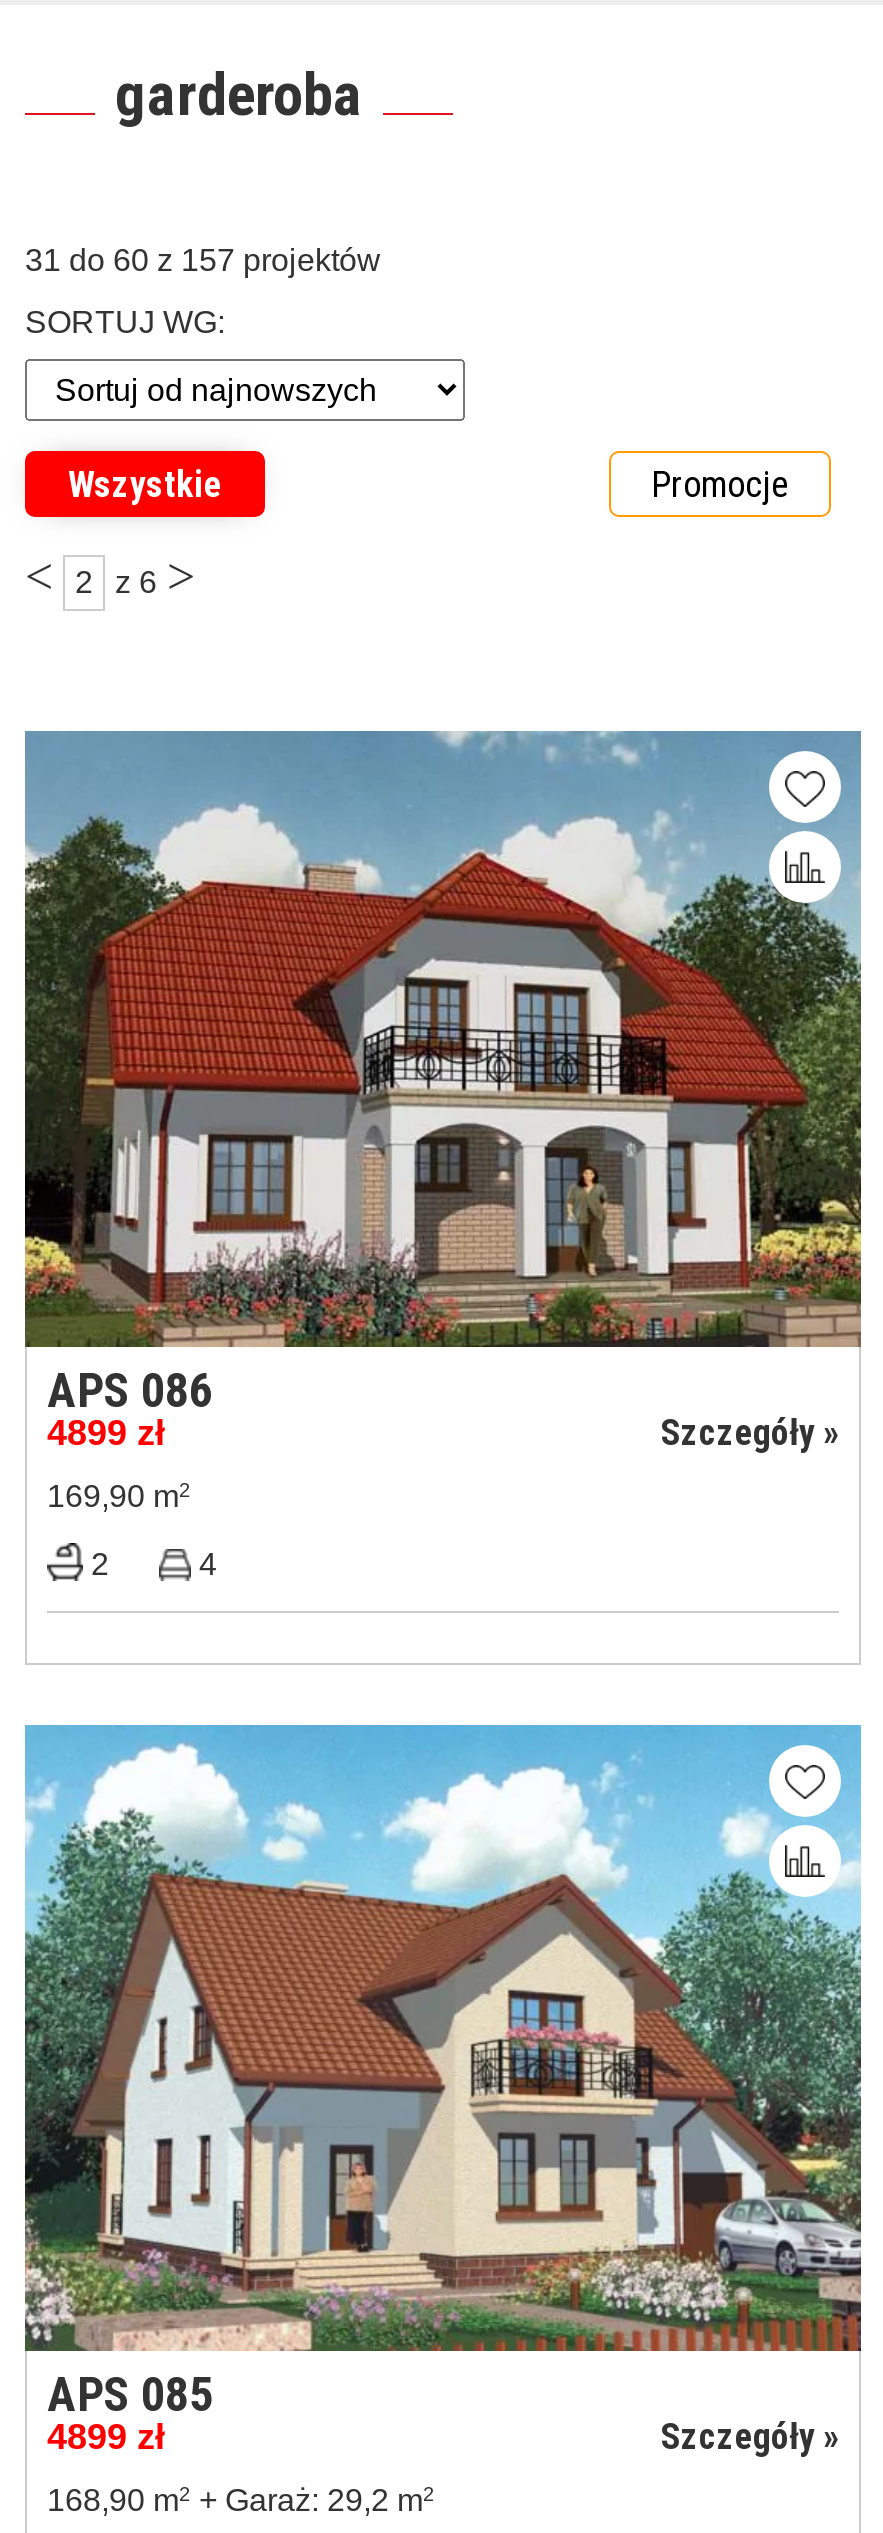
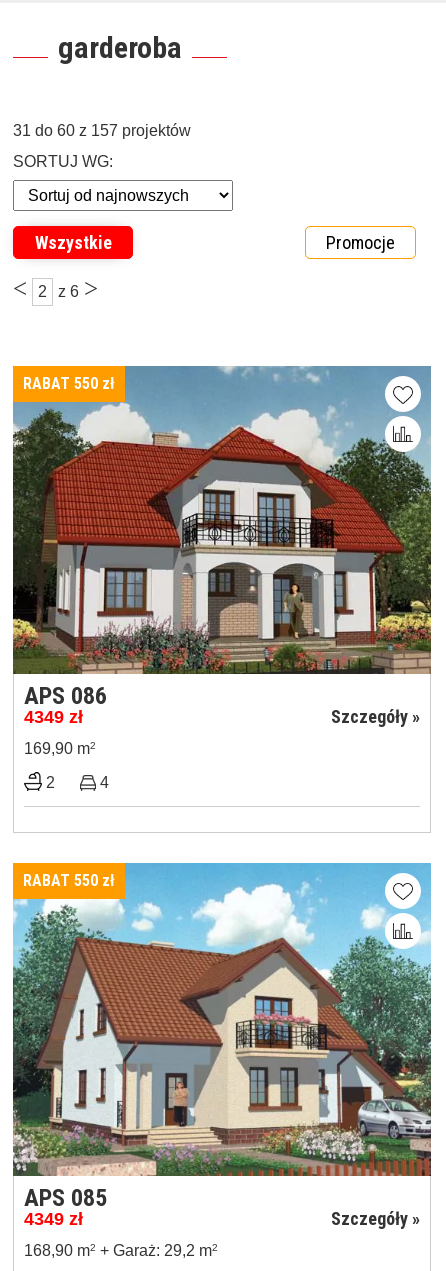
none -> [23,374,115,393] RABAT 550 zł
[47,1413,165,1453] 4899 zł -> [24,707,83,727] 4349 zł
none -> [23,871,115,890] RABAT 550 zł
[47,2417,165,2457] 4899 zł -> [24,1209,83,1229] 4349 zł

